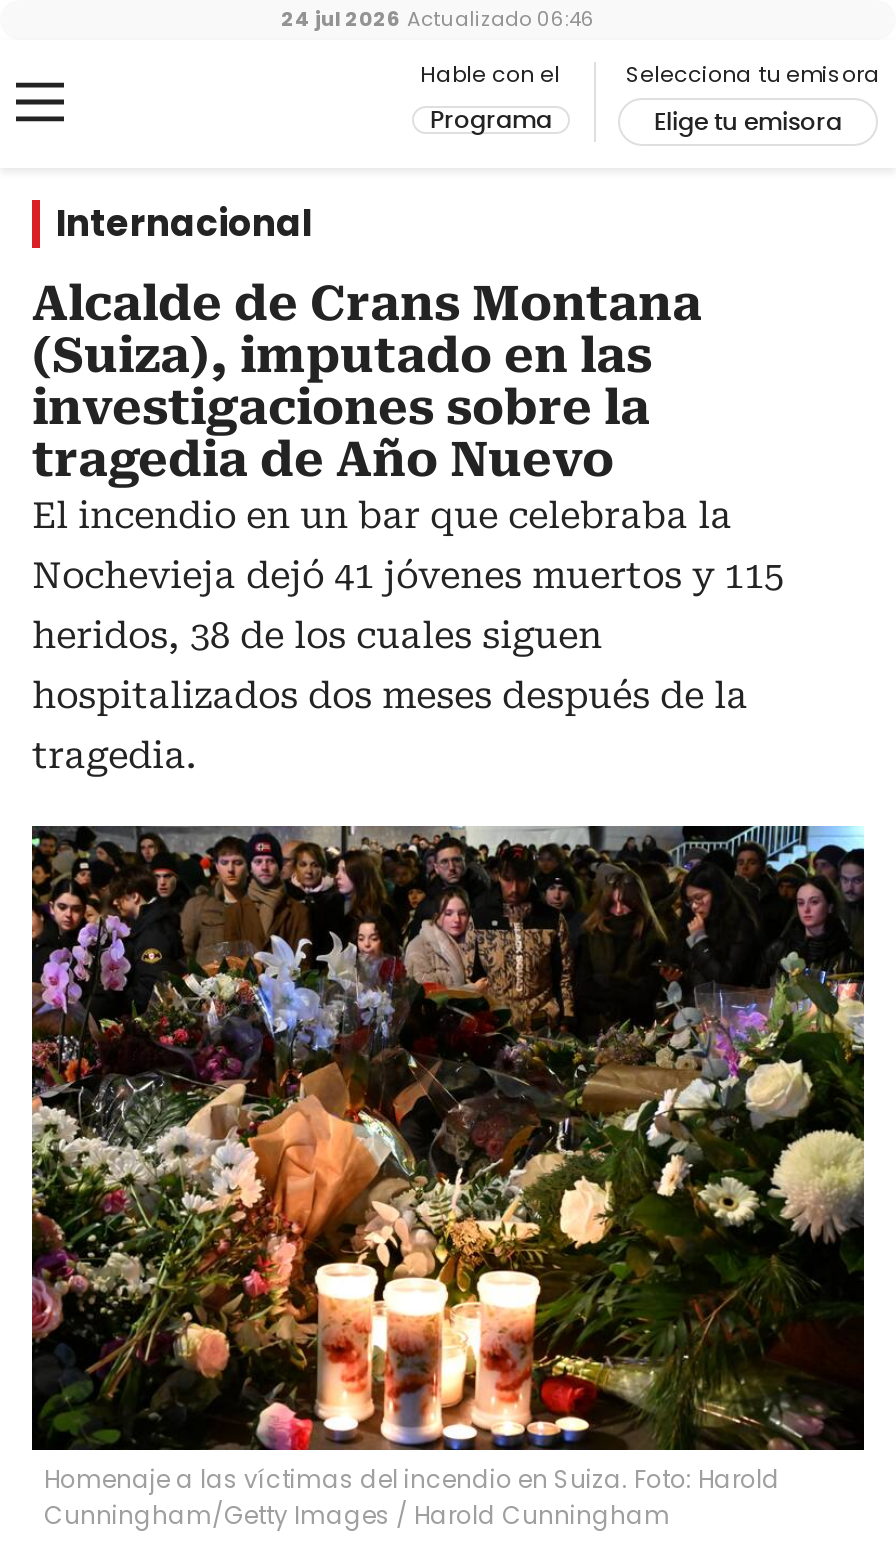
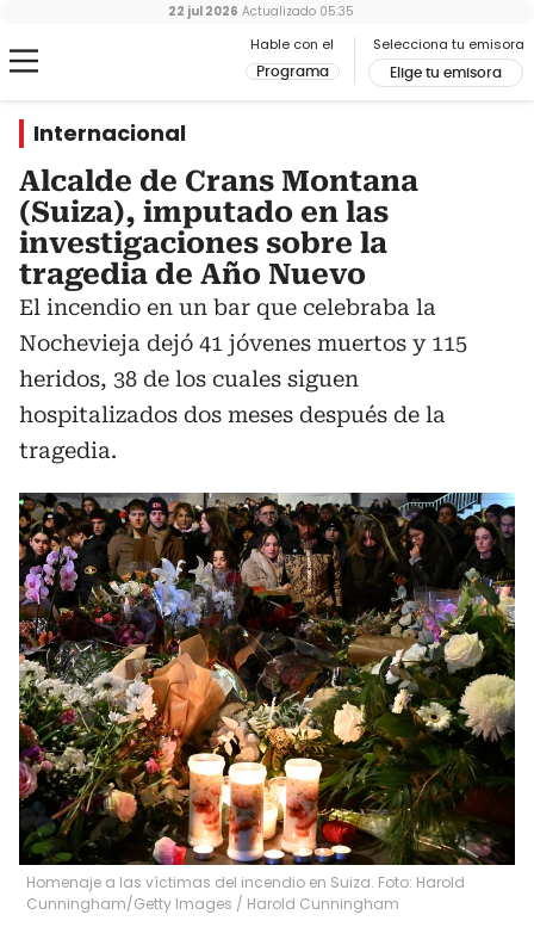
[281,4,595,34] 24 jul 2026 Actualizado 06:46 -> [168,2,354,20] 22 jul 2026 Actualizado 05:35

